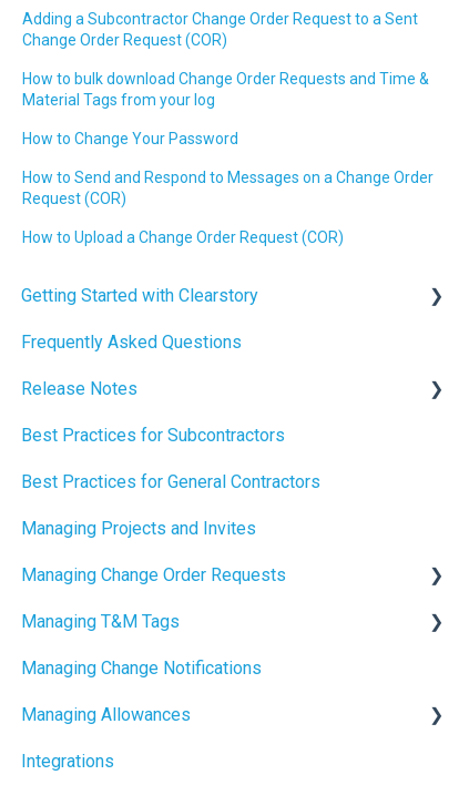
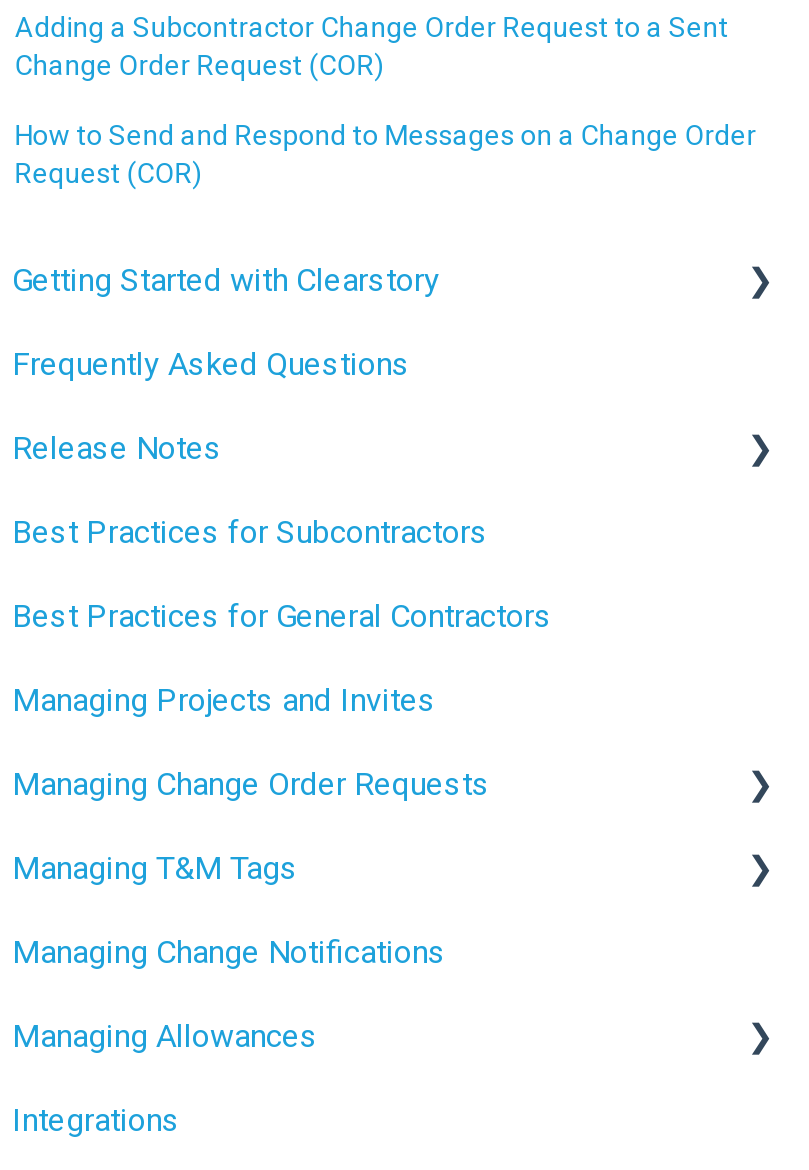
[22,70,429,147] How to bulk download Change Order Requests and Time & | Material Tags from your log | How to Change Your Password -> none
[22,228,344,246] How to Upload a Change Order Request (COR) -> none

